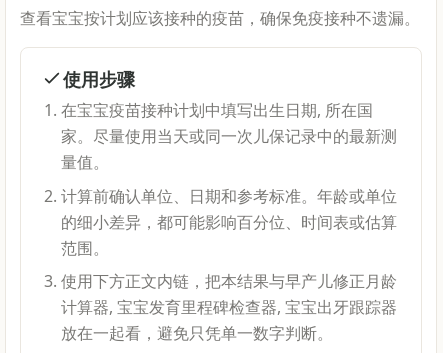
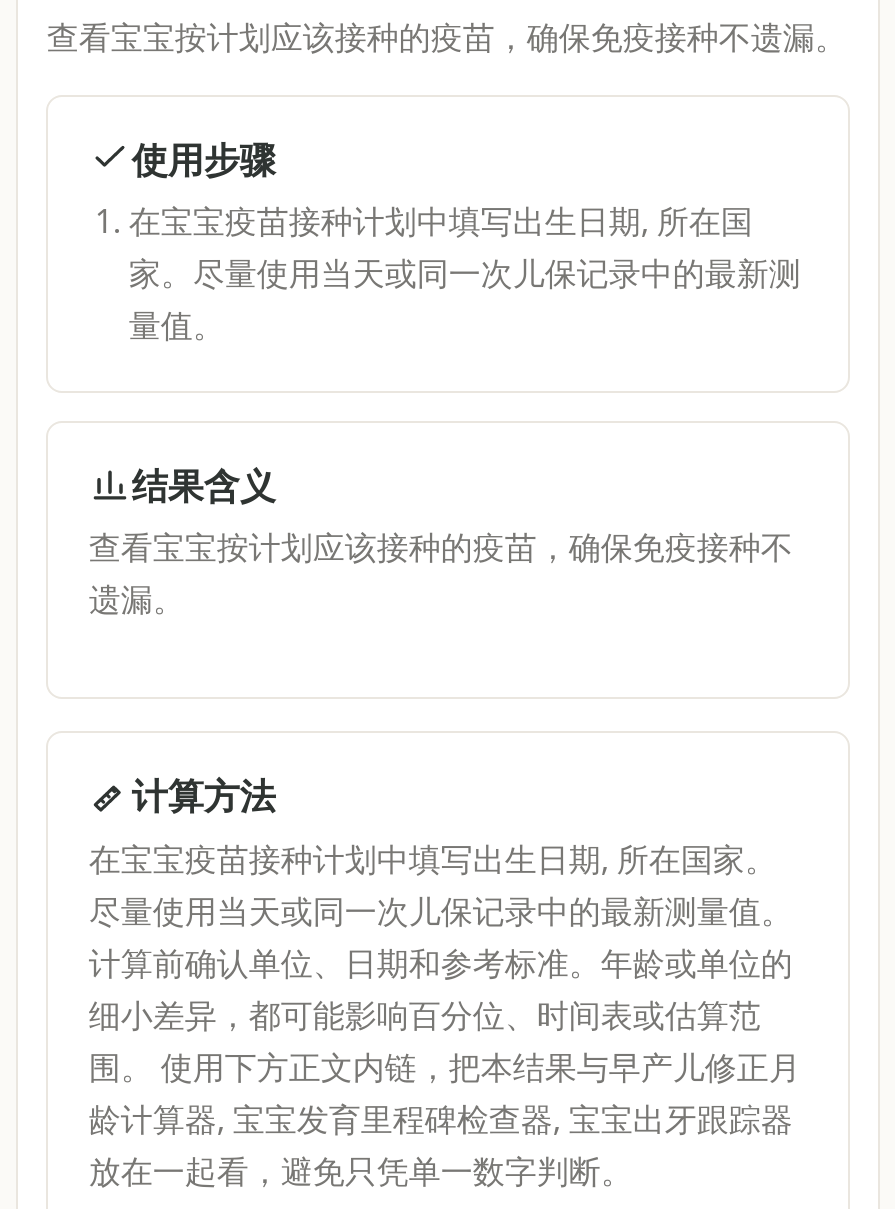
[61,184,397,258] 计算前确认单位、日期和参考标准。年龄或单位 | 的细小差异，都可能影响百分位、时间表或估算 | 范围。 -> [89,461,793,622] 结果含义 | 查看宝宝按计划应该接种的疫苗，确保免疫接种不 | 遗漏。
[61,270,397,318] 使用下方正文内链，把本结果与早产儿修正月龄 | 计算器, 宝宝发育里程碑检查器, 宝宝出牙跟踪器 -> [89,772,801,1140] 计算方法 | 在宝宝疫苗接种计划中填写出生日期, 所在国家。 | 尽量使用当天或同一次儿保记录中的最新测量值。 | 计算前确认单位、日期和参考标准。年龄或单位的 | 细小差异，都可能影响百分位、时间表或估算范 | 围。 使用下方正文内链，把本结果与早产儿修正月 | 龄计算器, 宝宝发育里程碑检查器, 宝宝出牙跟踪器

